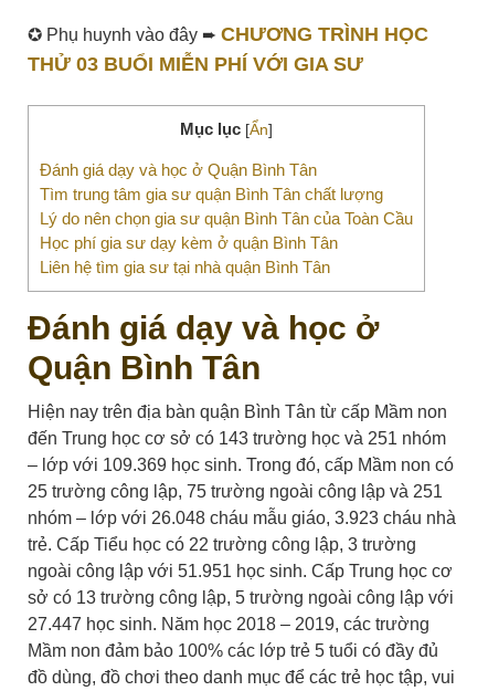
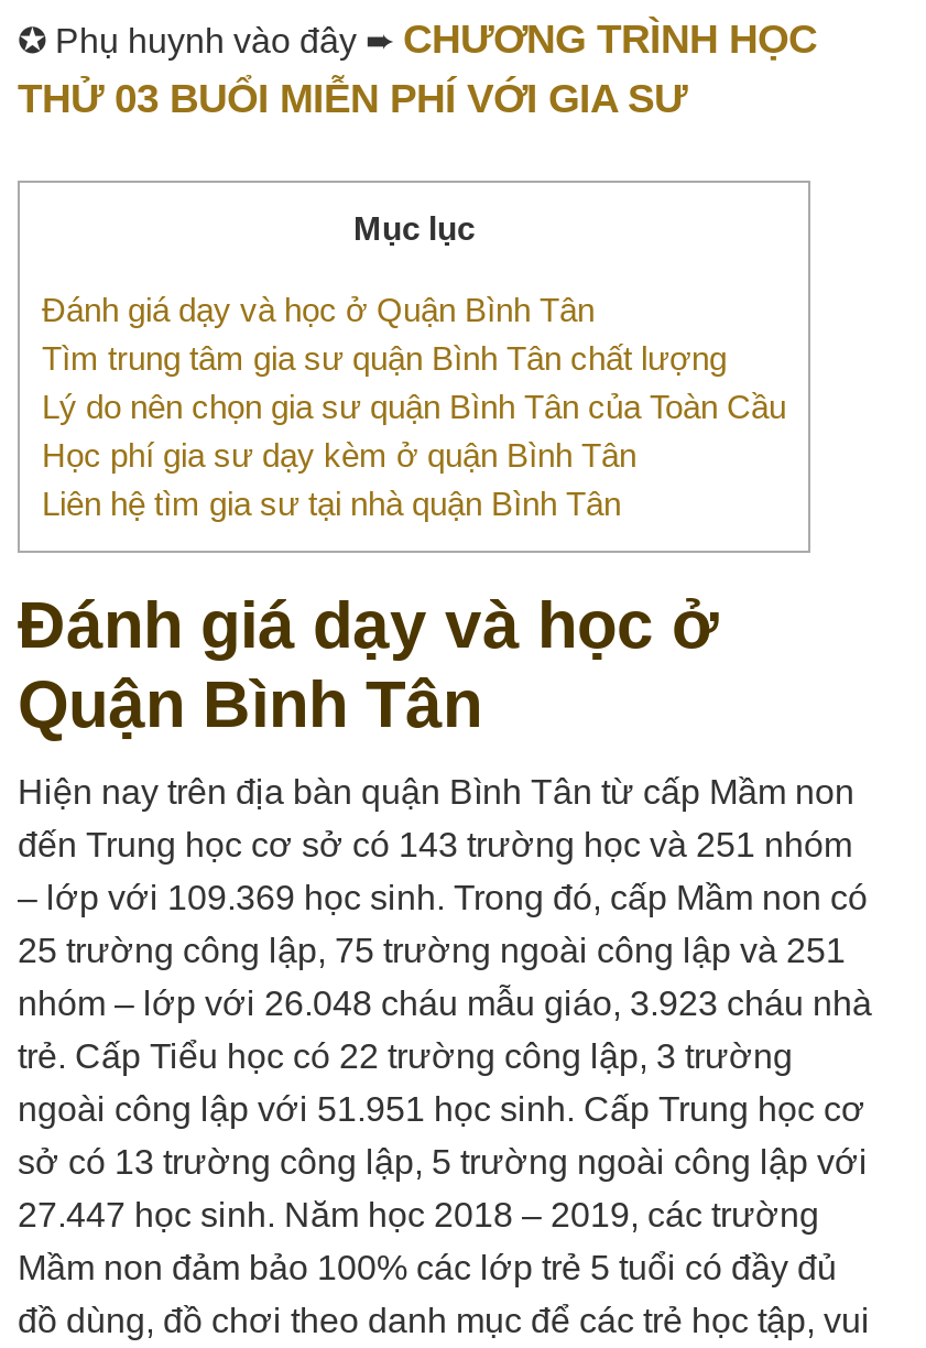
[180,119,273,138] Mục lục [Ẩn] -> [353,209,475,247] Mục lục

